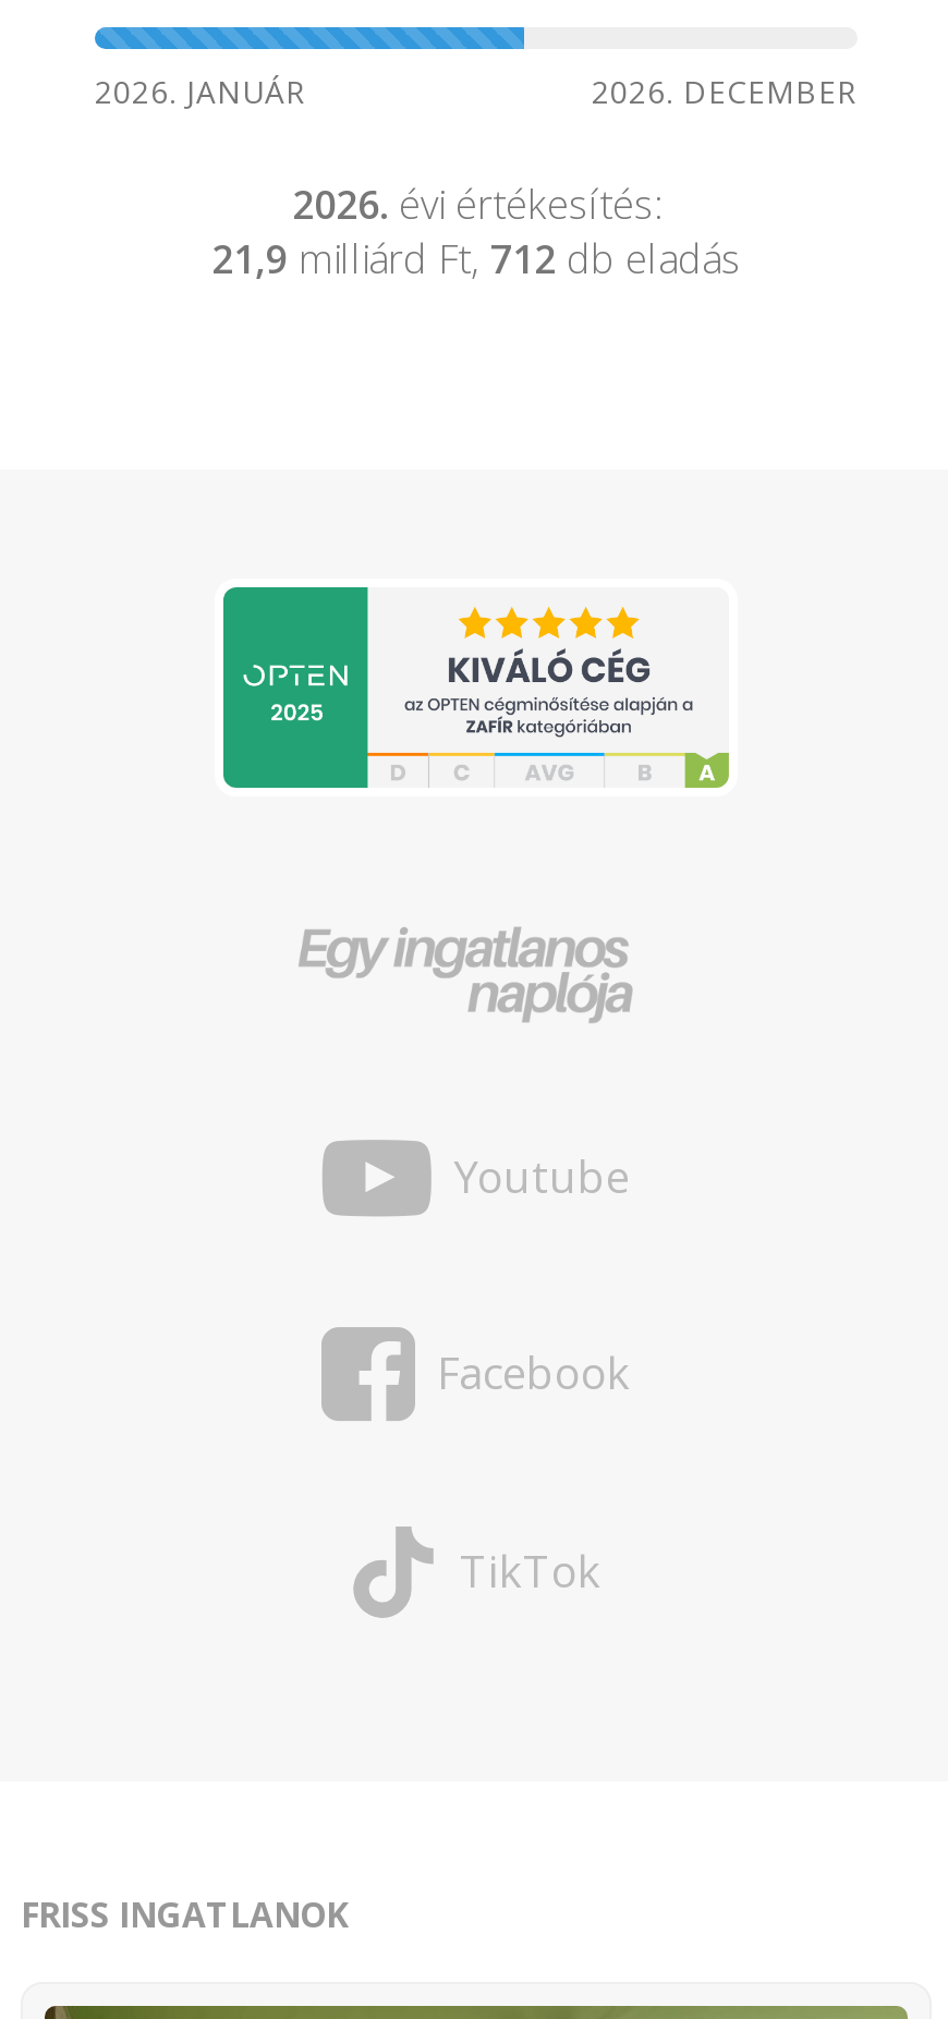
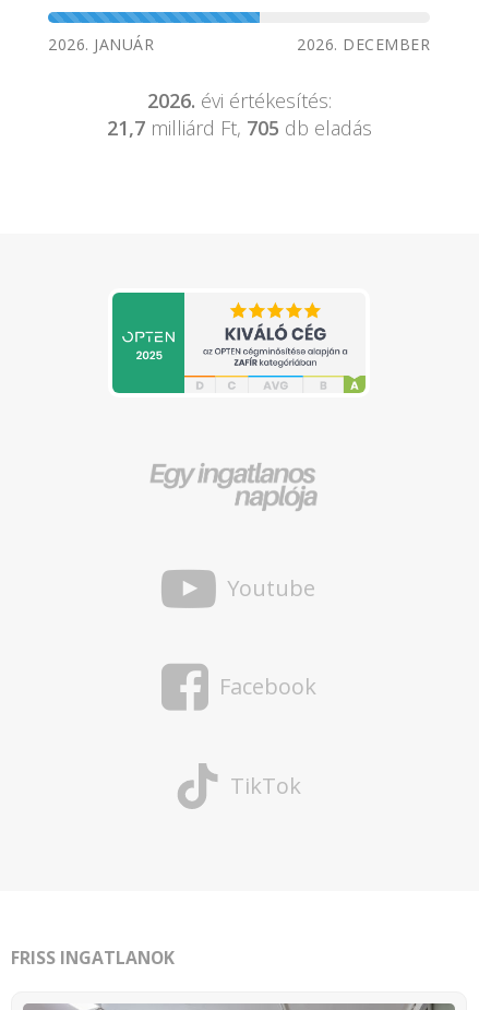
[211,232,741,284] 21,9 milliárd Ft, 712 db eladás -> [106,115,372,141] 21,7 milliárd Ft, 705 db eladás

